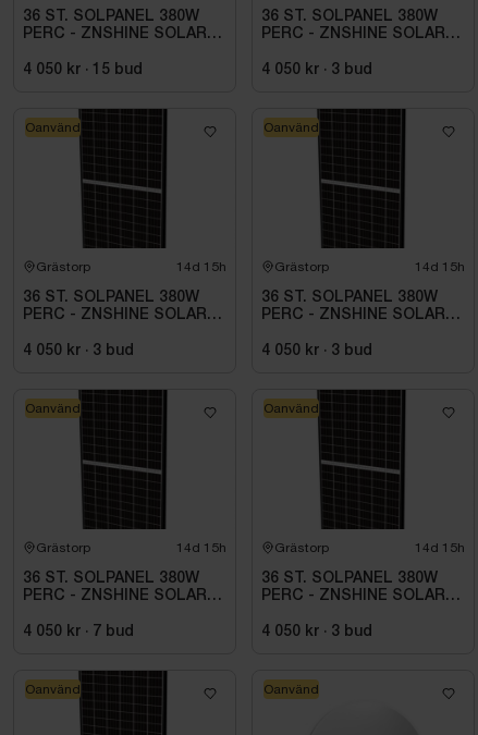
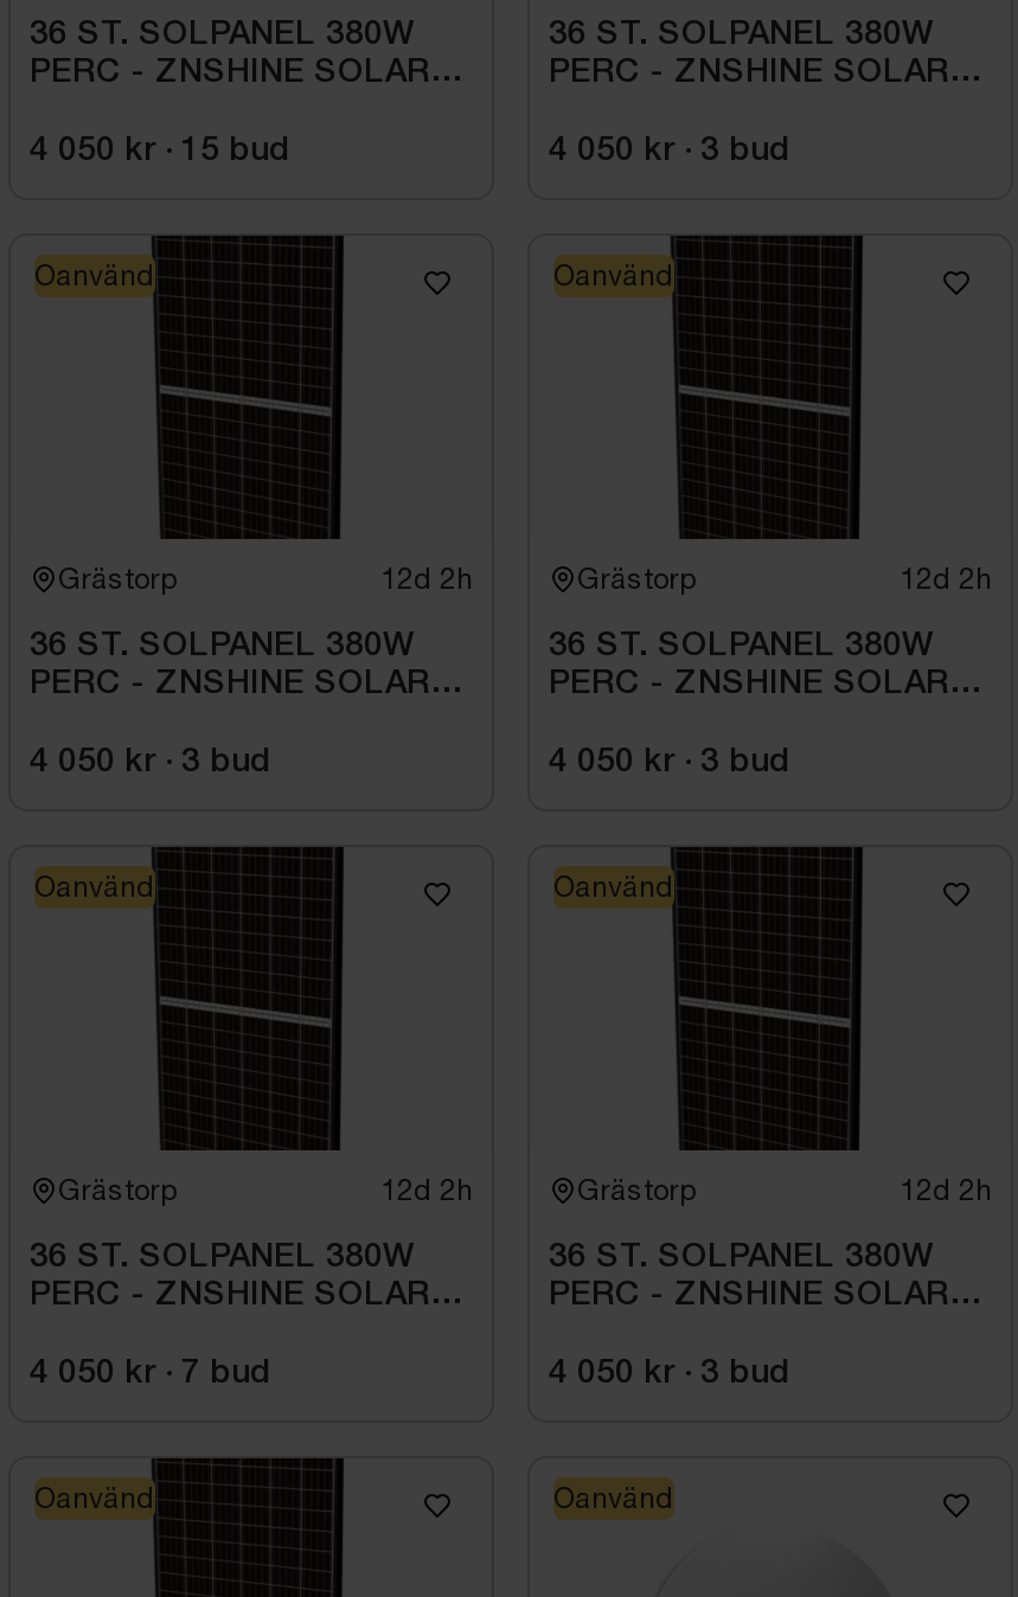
[176,259,226,275] 14d 15h -> [380,562,473,595] 12d 2h
[415,259,465,275] 14d 15h -> [899,562,992,595] 12d 2h
[176,540,226,555] 14d 15h -> [380,1173,473,1206] 12d 2h
[415,540,465,555] 14d 15h -> [899,1173,992,1206] 12d 2h

